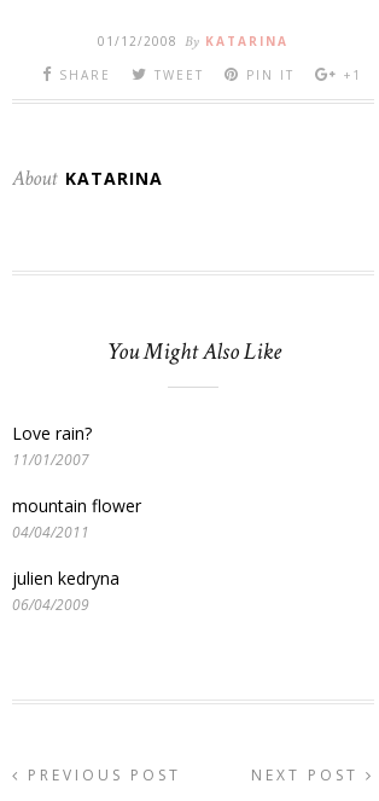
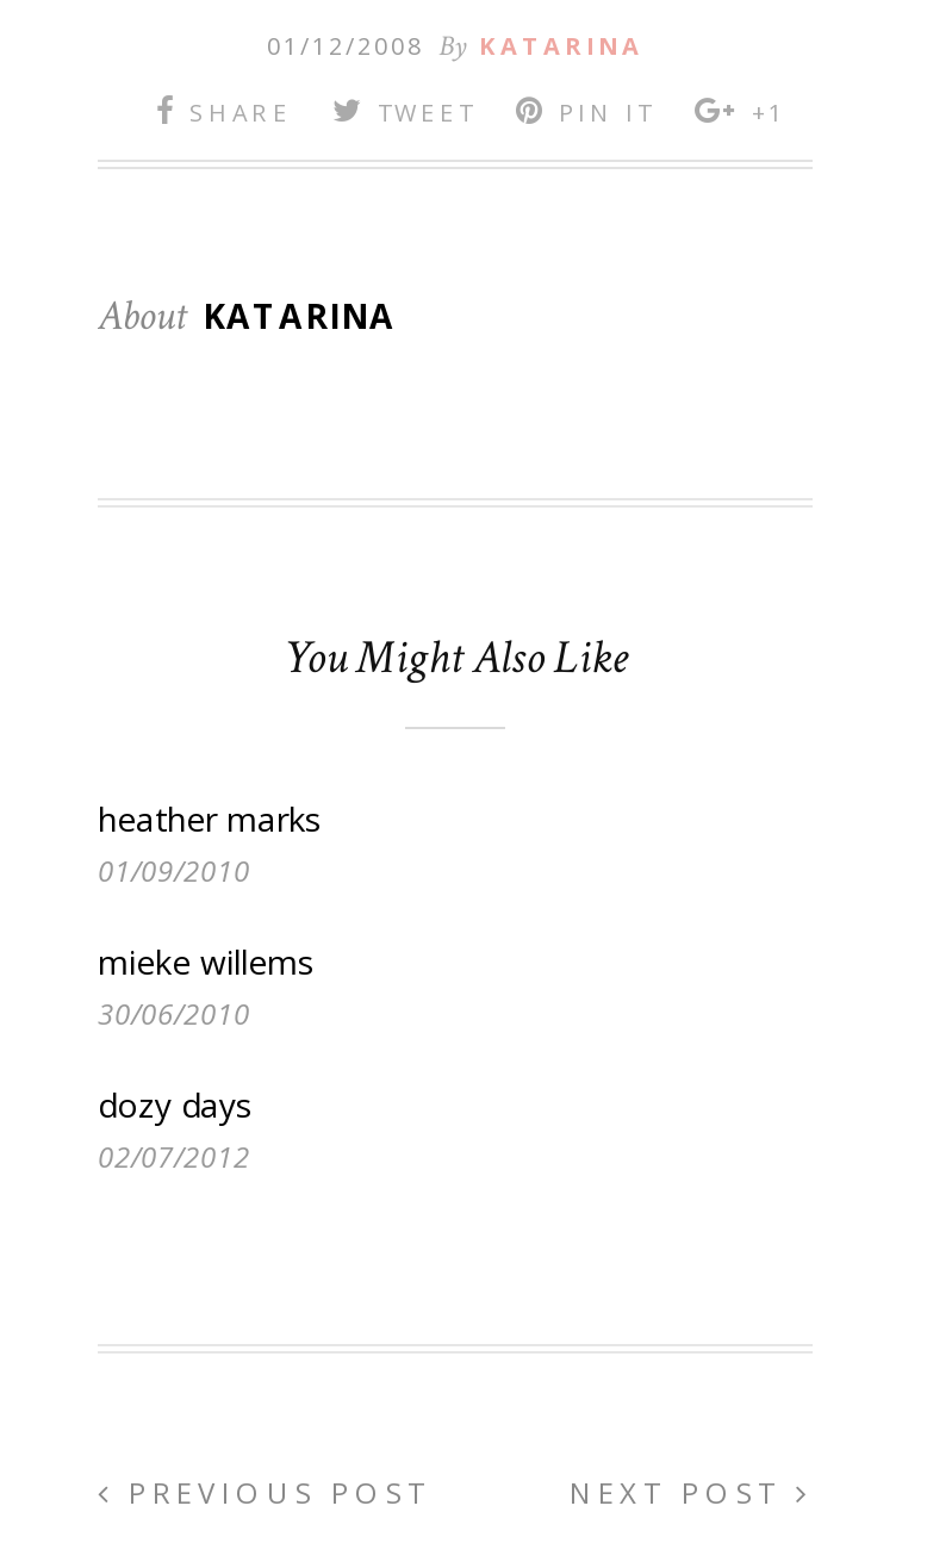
[12,421,92,469] Love rain? | 11/01/2007 -> [98,795,322,890] heather marks | 01/09/2010
[12,494,141,542] mountain flower | 04/04/2011 -> [98,938,315,1033] mieke willems | 30/06/2010
[12,566,119,614] julien kedryna | 06/04/2009 -> [98,1081,253,1176] dozy days | 02/07/2012

